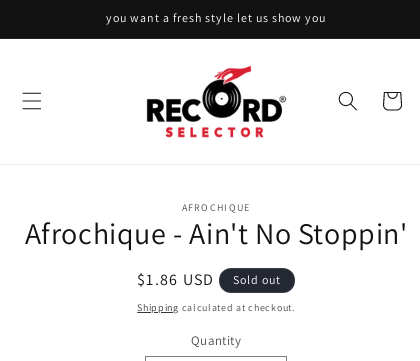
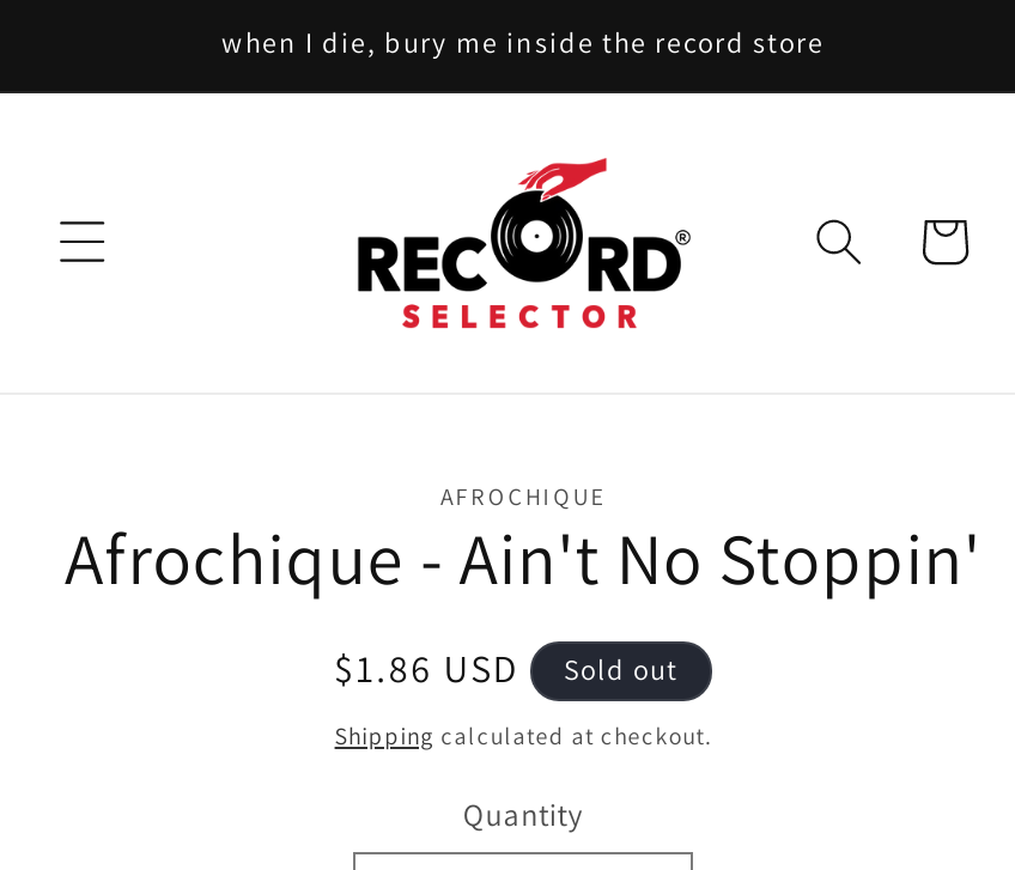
[106,10,326,25] you want a fresh style let us show you -> [221,24,825,60] when I die, bury me inside the record store

